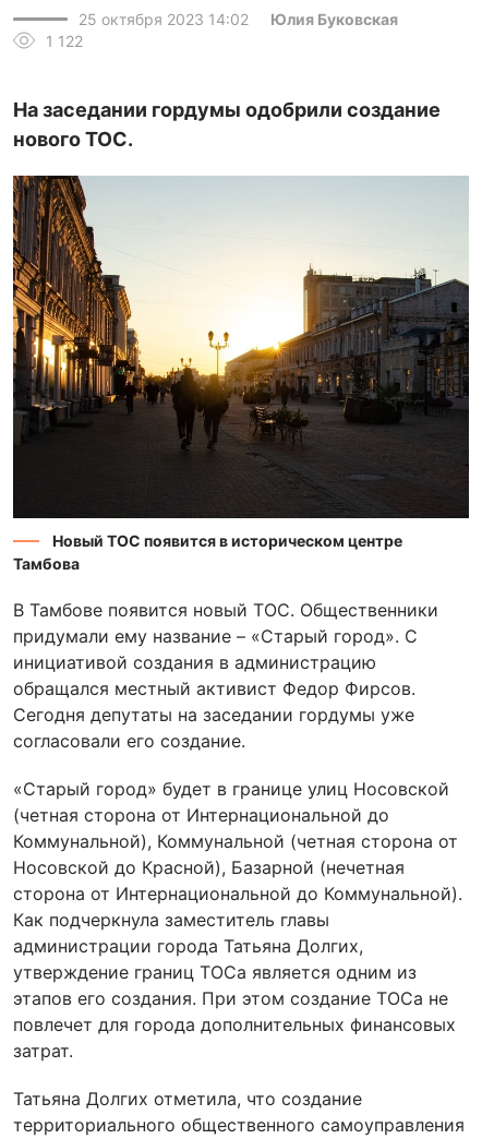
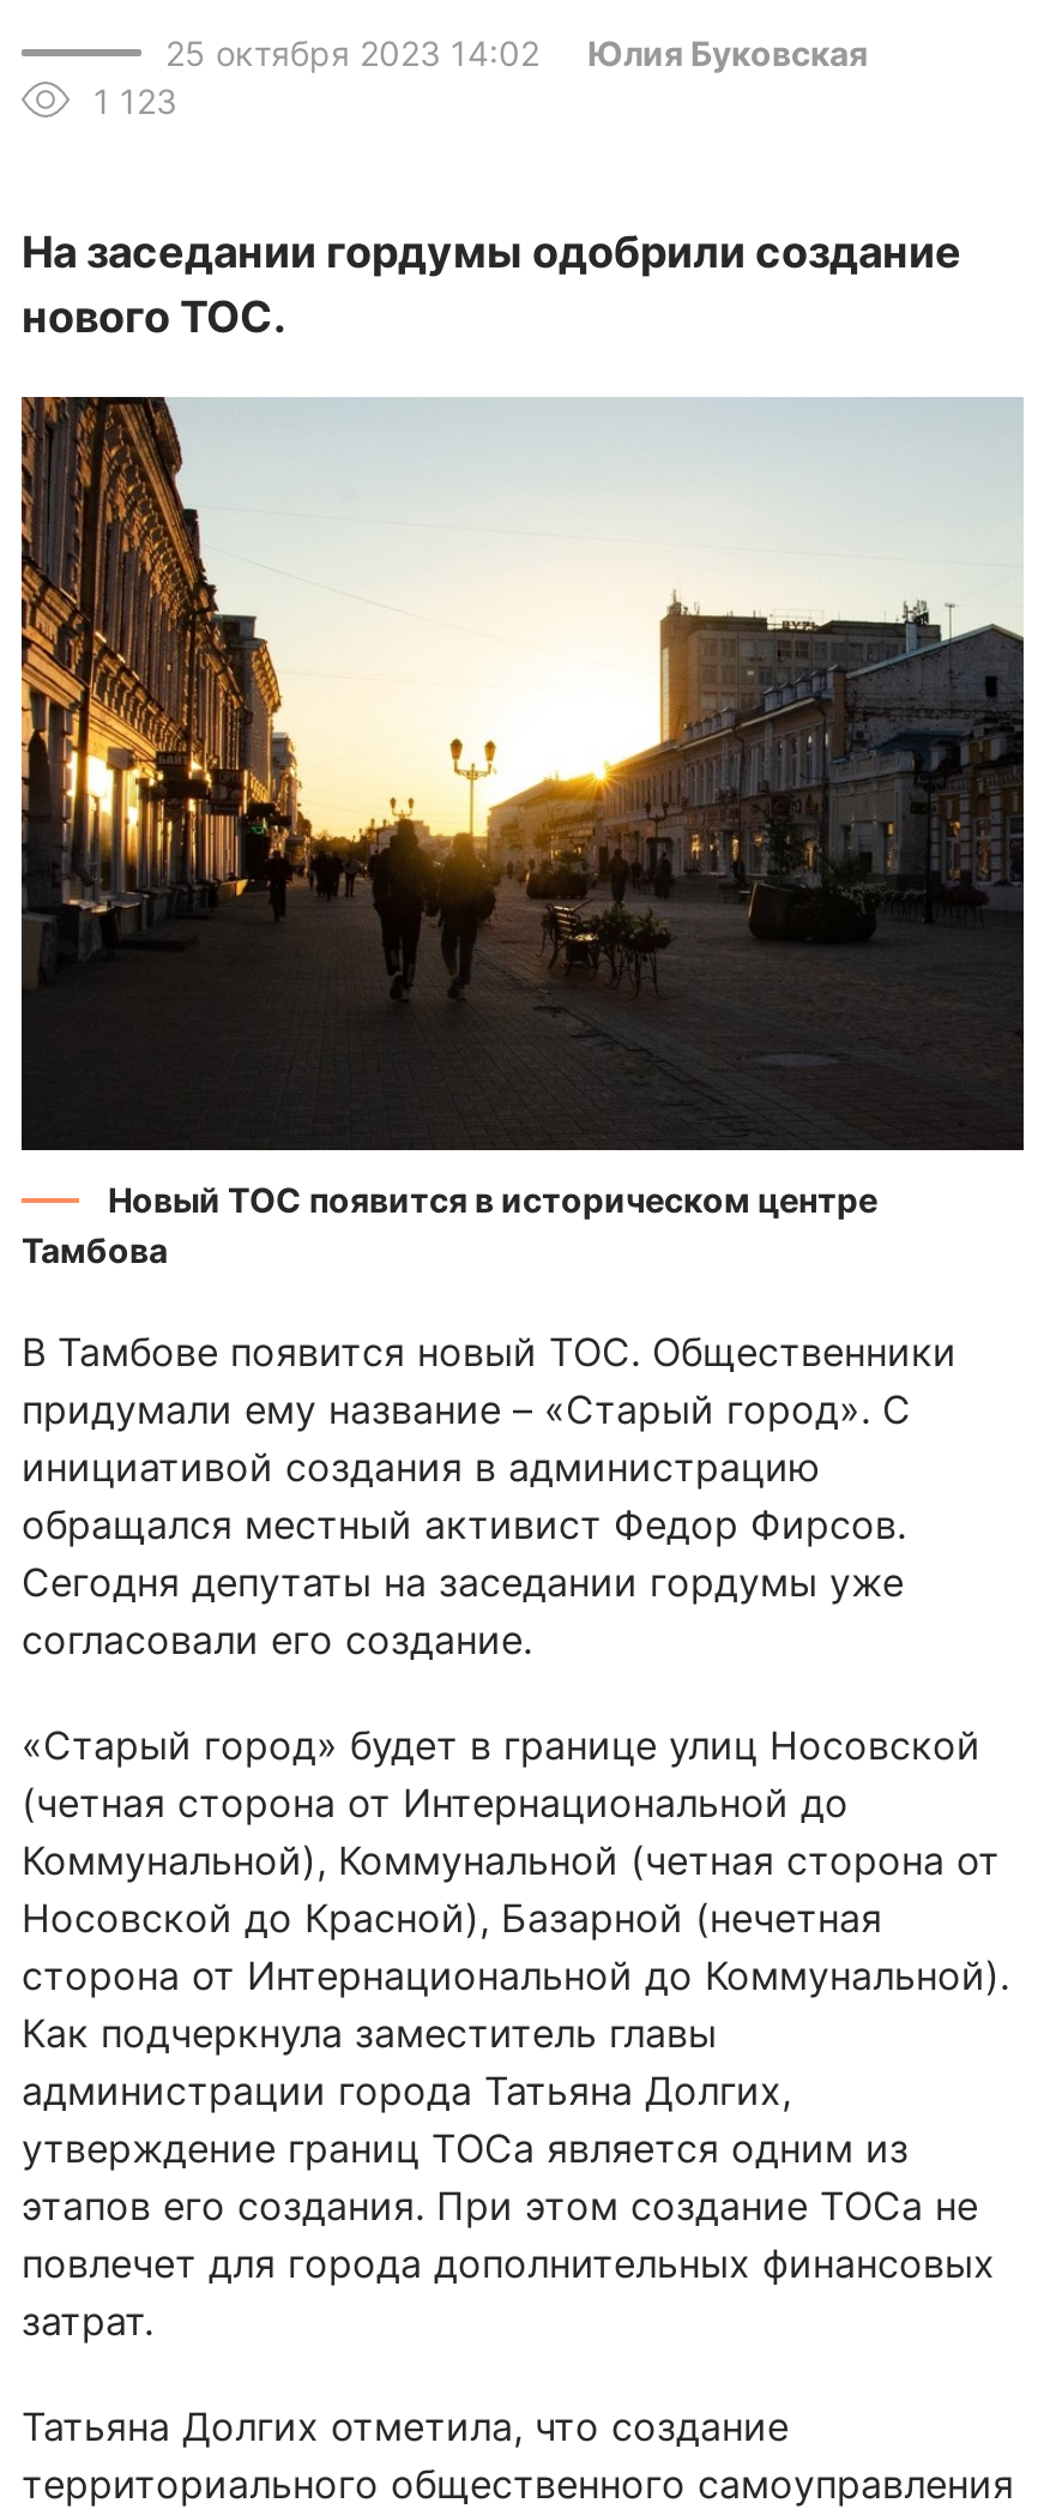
[46,31,83,50] 1 122 -> [93,79,177,120] 1 123

